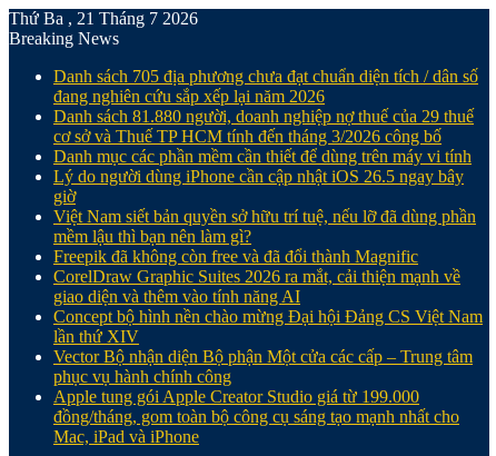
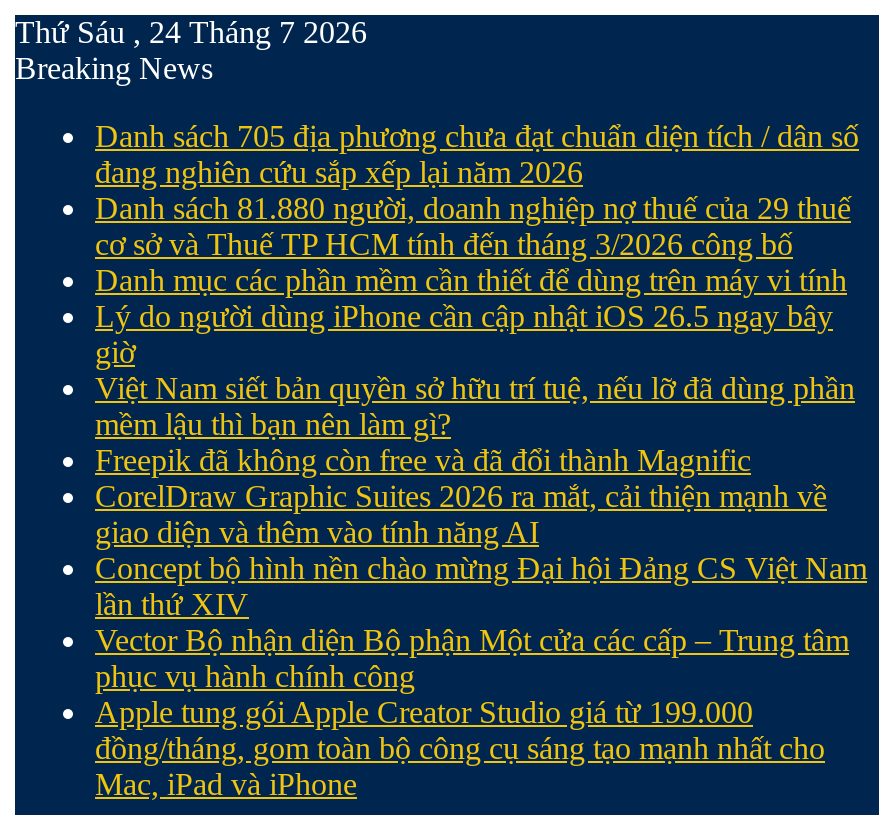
[9,9,198,28] Thứ Ba , 21 Tháng 7 2026 -> [15,15,367,49] Thứ Sáu , 24 Tháng 7 2026

